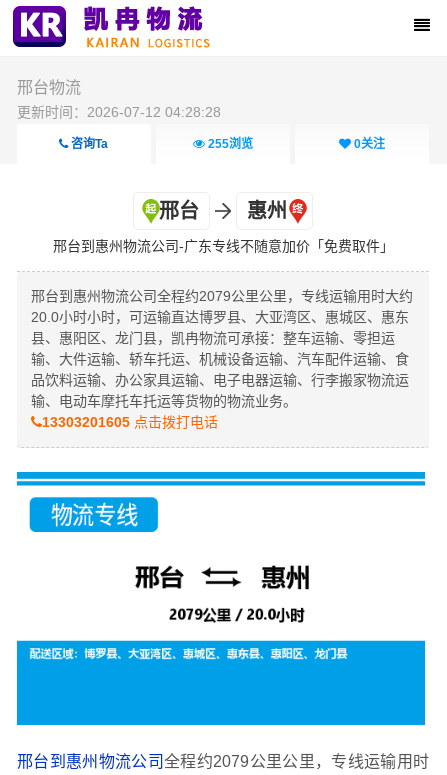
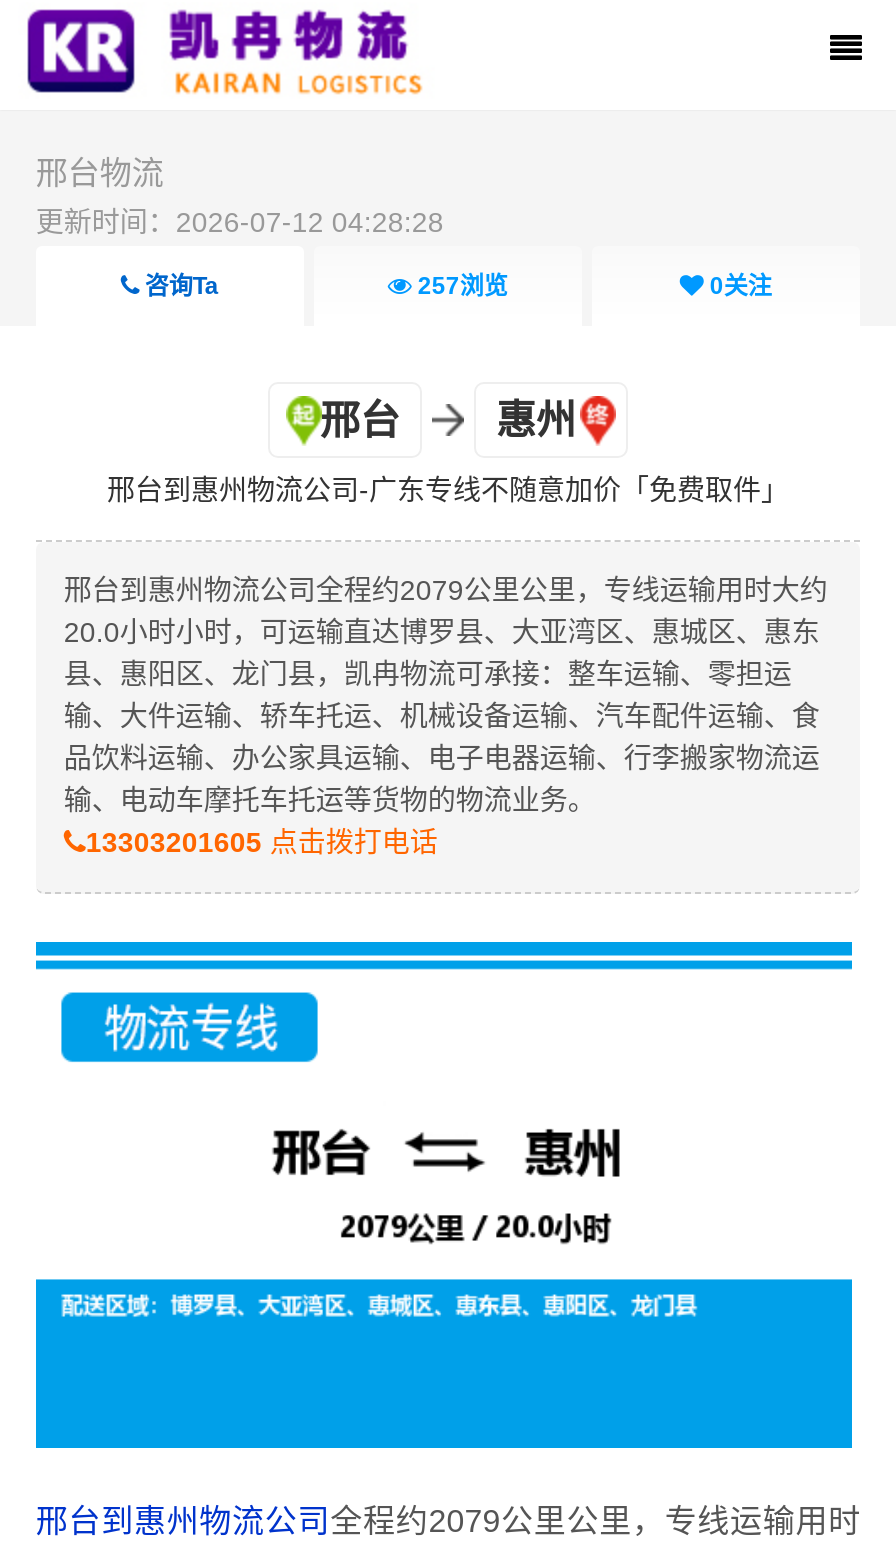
[208,137,253,151] 255浏览 -> [418,272,508,300] 257浏览

